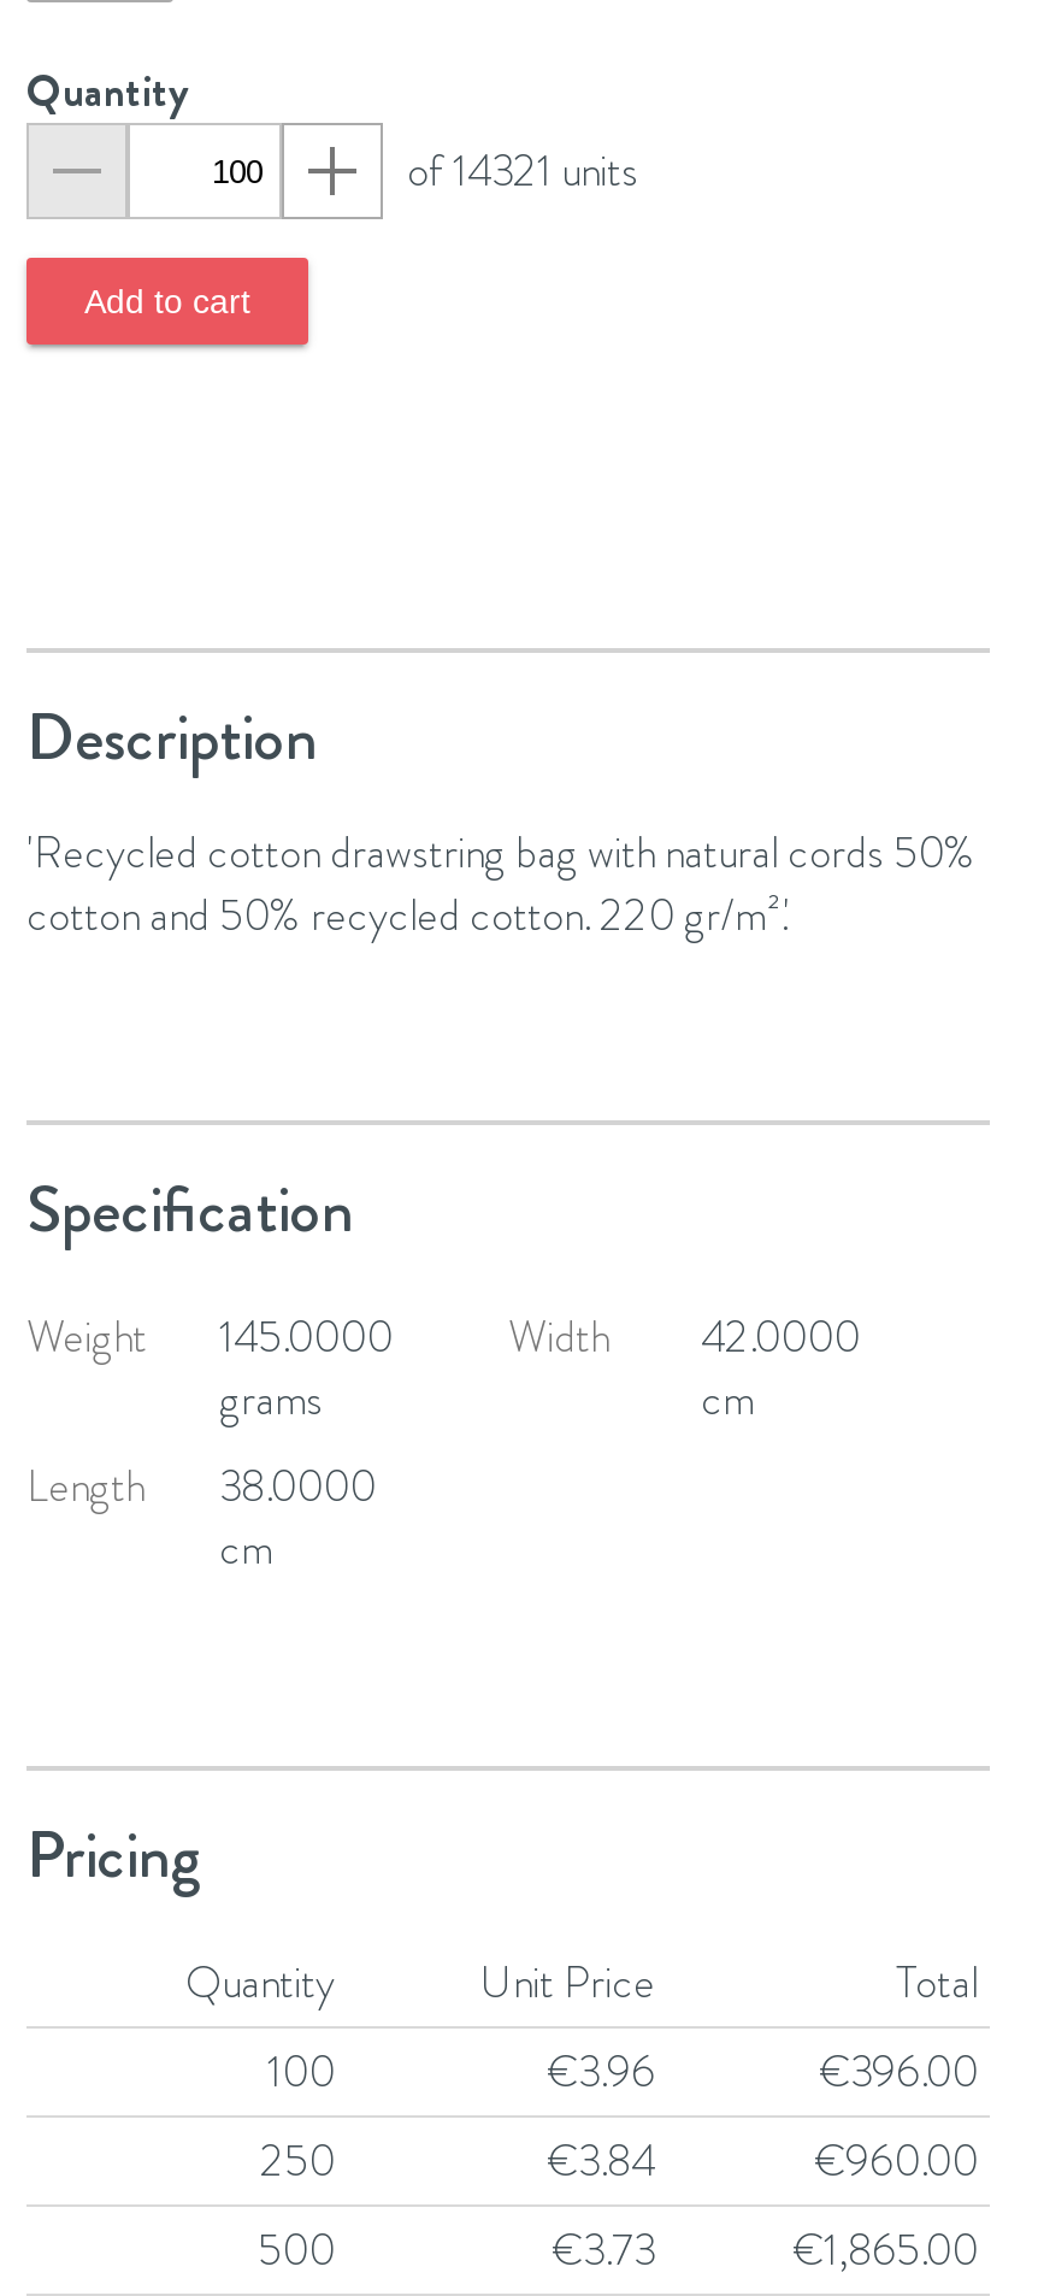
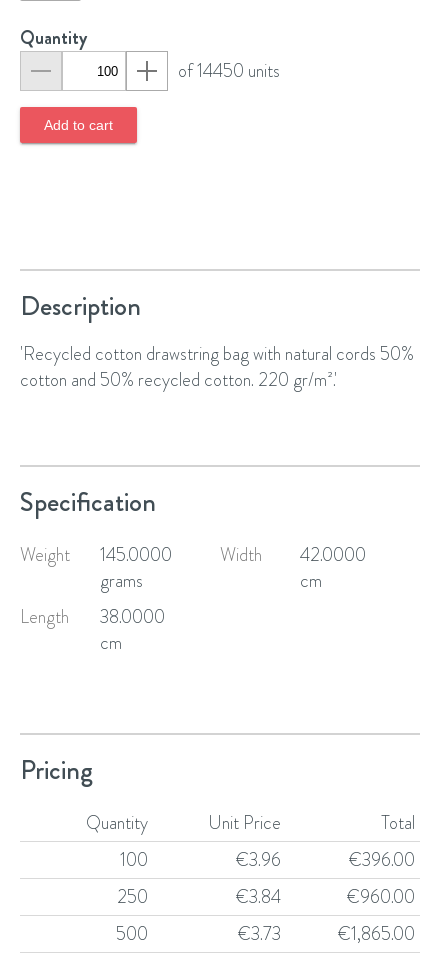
[407,140,638,203] of 14321 units -> [178,58,280,84] of 14450 units

